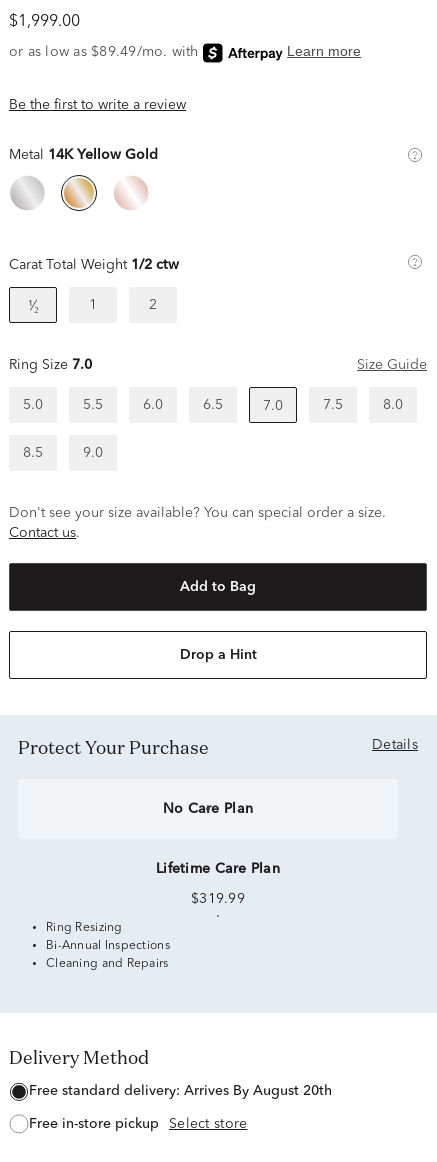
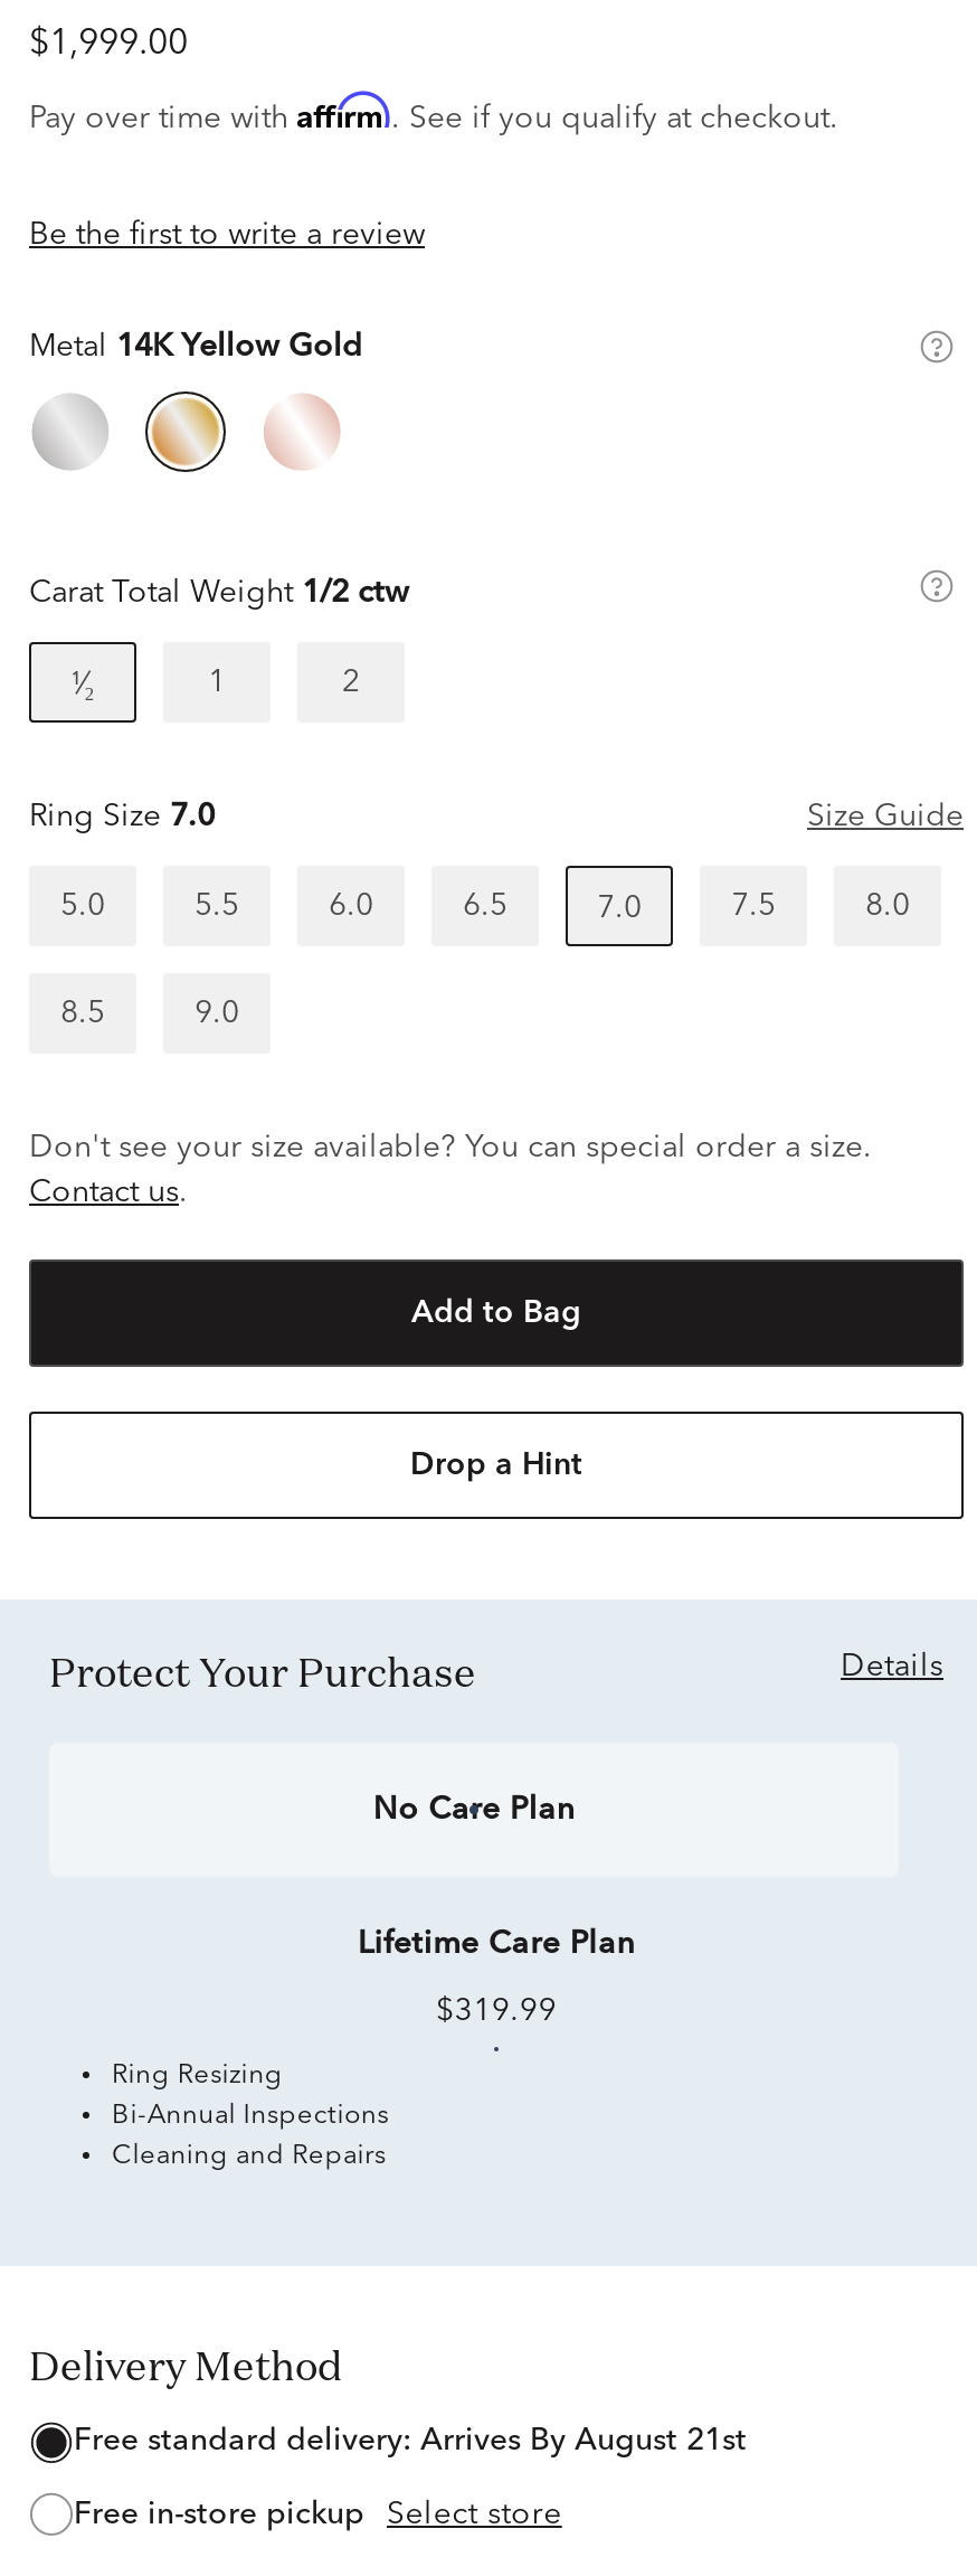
none -> [29,92,838,134] Pay over time with Affirm. See if you qualify at checkout.
[37,1084,332,1098] free standard delivery: Arrives By August 20th -> [92,2426,747,2457] free standard delivery: Arrives By August 21st

